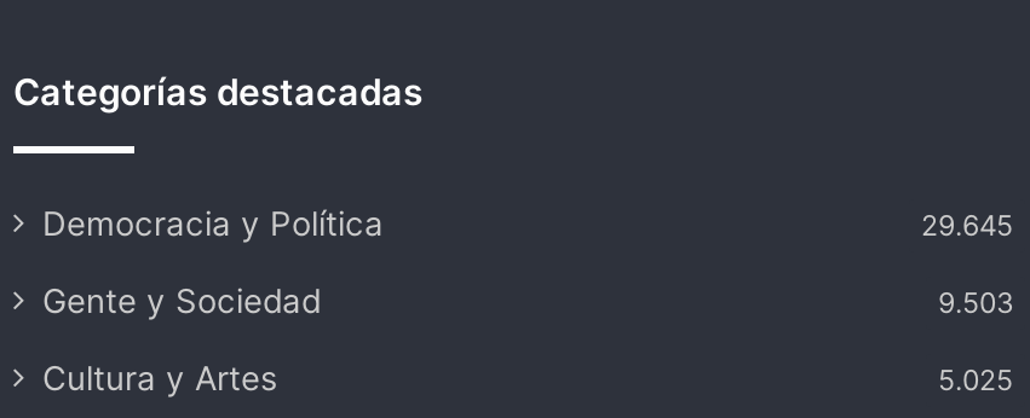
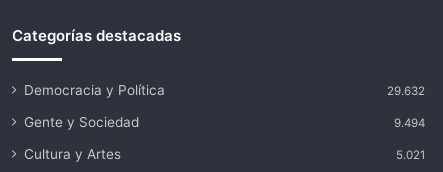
[921,209,1013,243] 29.645 -> [387,84,425,98] 29.632
[938,286,1013,320] 9.503 -> [394,116,425,130] 9.494
[938,364,1013,397] 5.025 -> [396,148,425,162] 5.021

